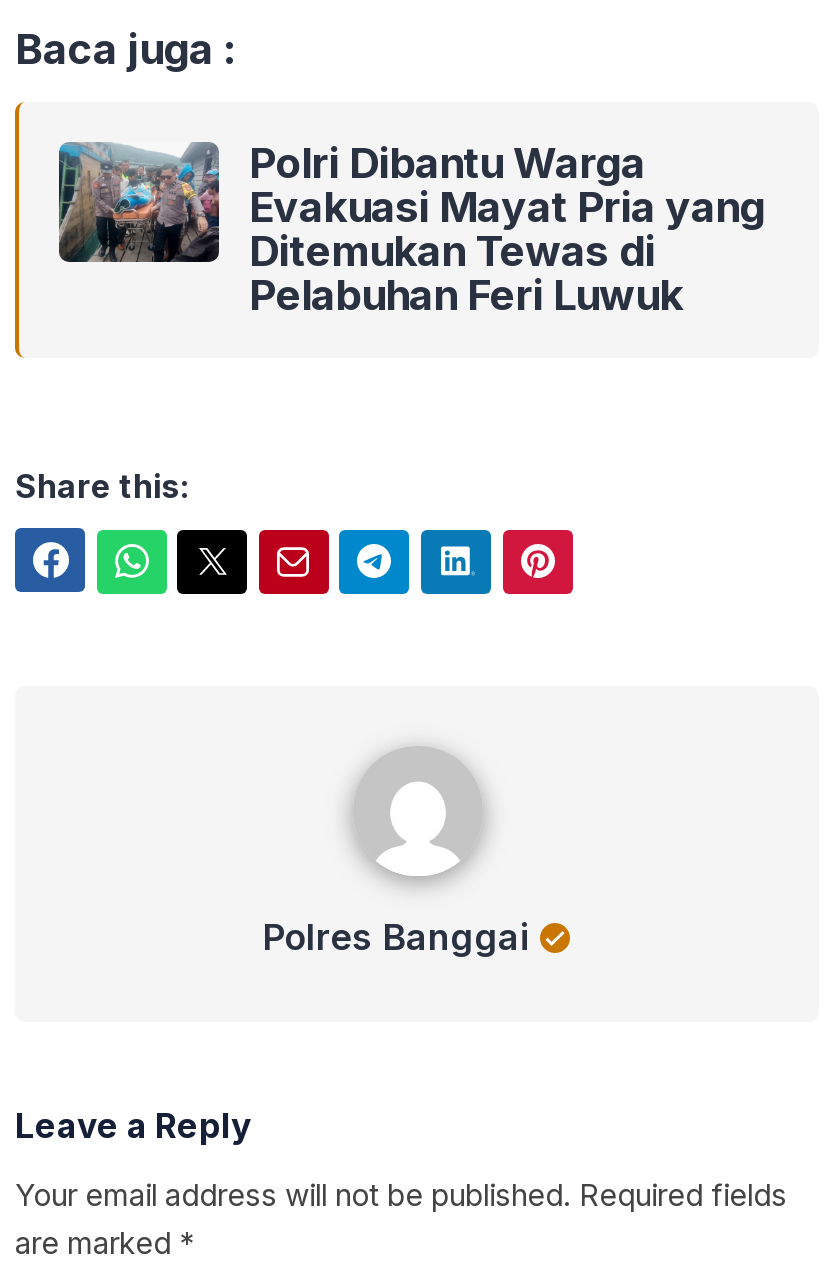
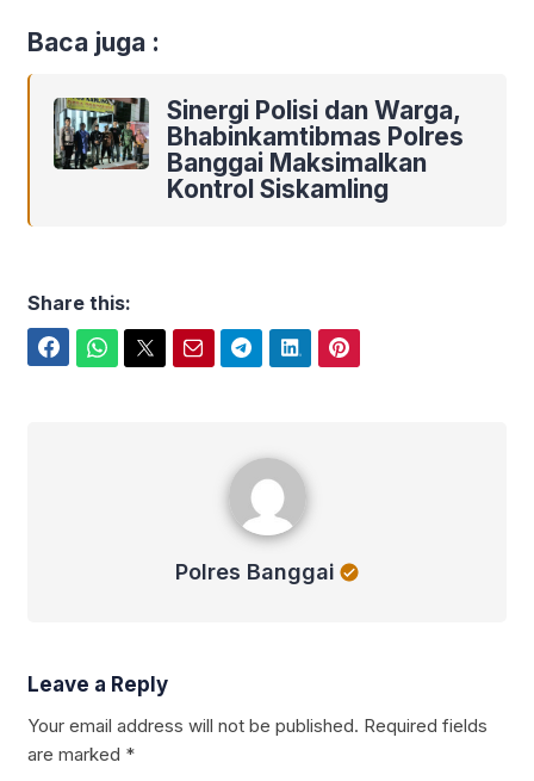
[59,139,765,321] [image] | Polri Dibantu Warga | Evakuasi Mayat Pria yang | Ditemukan Tewas di | Pelabuhan Feri Luwuk -> [54,96,464,204] [image] | Sinergi Polisi dan Warga, | Bhabinkamtibmas Polres | Banggai Maksimalkan | Kontrol Siskamling

